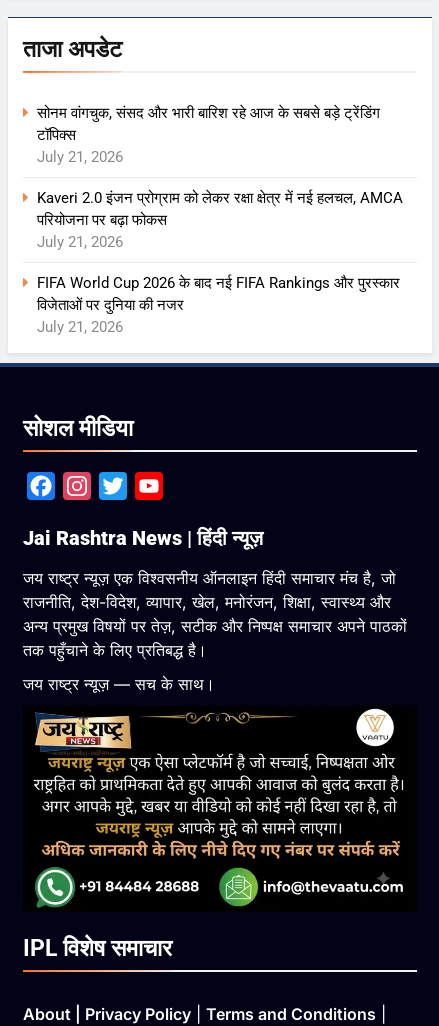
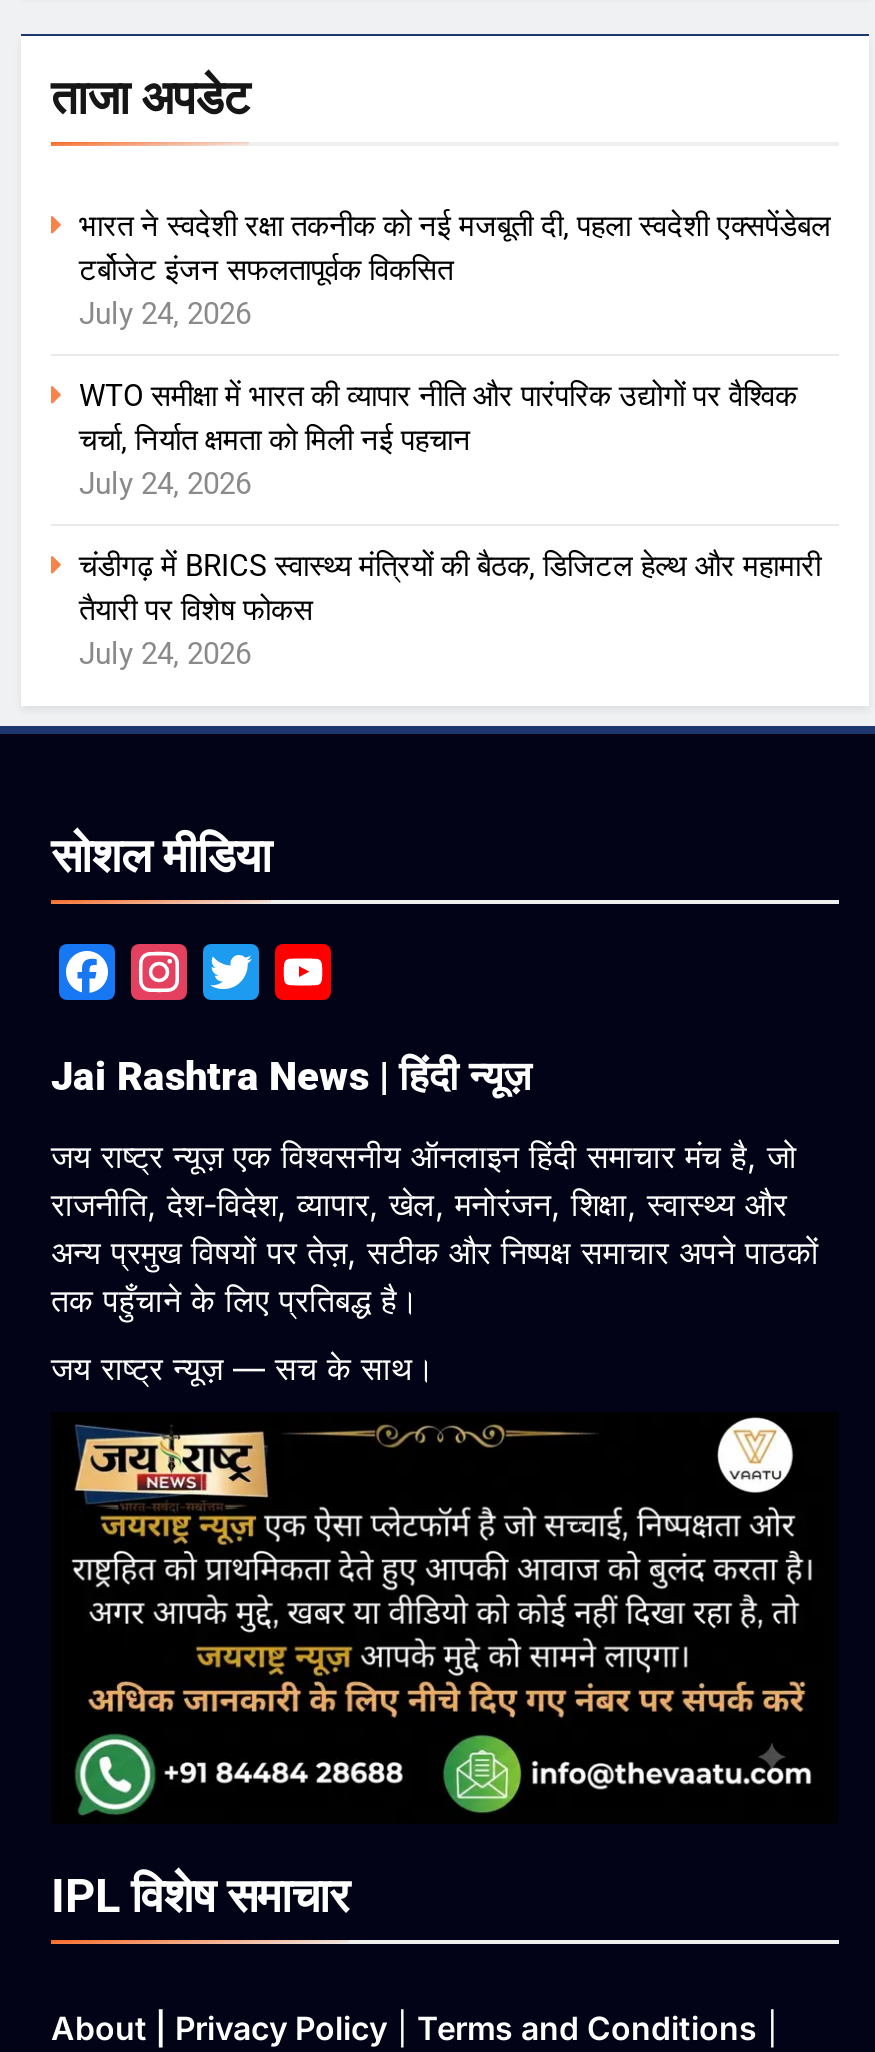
[37,104,380,166] सोनम वांगचुक, संसद और भारी बारिश रहे आज के सबसे बड़े ट्रेंडिंग | टॉपिक्स | July 21, 2026 -> [79,209,831,333] भारत ने स्वदेशी रक्षा तकनीक को नई मजबूती दी, पहला स्वदेशी एक्सपेंडेबल | टर्बोजेट इंजन सफलतापूर्वक विकसित | July 24, 2026
[37,189,403,251] Kaveri 2.0 इंजन प्रोग्राम को लेकर रक्षा क्षेत्र में नई हलचल, AMCA | परियोजना पर बढ़ा फोकस | July 21, 2026 -> [79,379,797,503] WTO समीक्षा में भारत की व्यापार नीति और पारंपरिक उद्योगों पर वैश्विक | चर्चा, निर्यात क्षमता को मिली नई पहचान | July 24, 2026
[37,274,400,336] FIFA World Cup 2026 के बाद नई FIFA Rankings और पुरस्कार | विजेताओं पर दुनिया की नजर | July 21, 2026 -> [79,549,821,673] चंडीगढ़ में BRICS स्वास्थ्य मंत्रियों की बैठक, डिजिटल हेल्थ और महामारी | तैयारी पर विशेष फोकस | July 24, 2026

